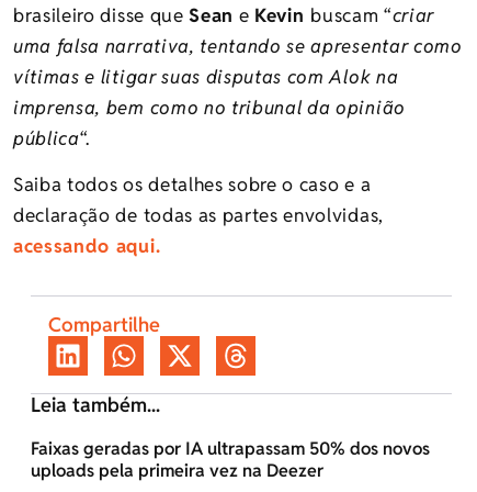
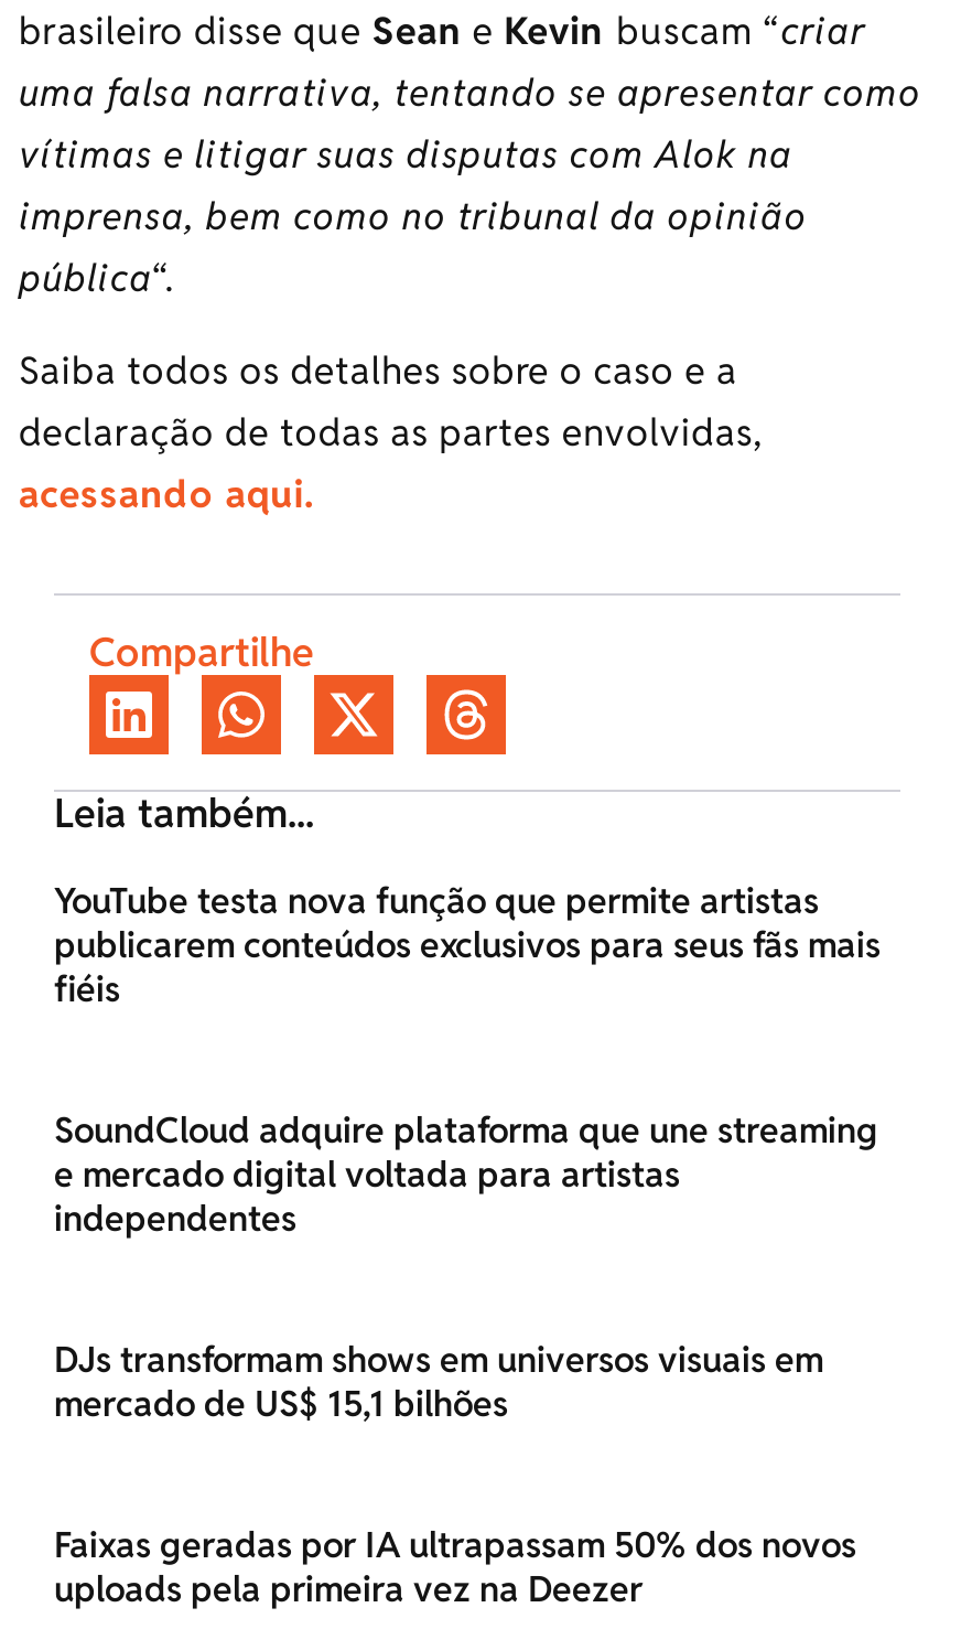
none -> [54,877,881,1427] YouTube testa nova função que permite artistas | publicarem conteúdos exclusivos para seus fãs mais | fiéis | SoundCloud adquire plataforma que une streaming | e mercado digital voltada para artistas | independentes | DJs transformam shows em universos visuais em | mercado de US$ 15,1 bilhões

